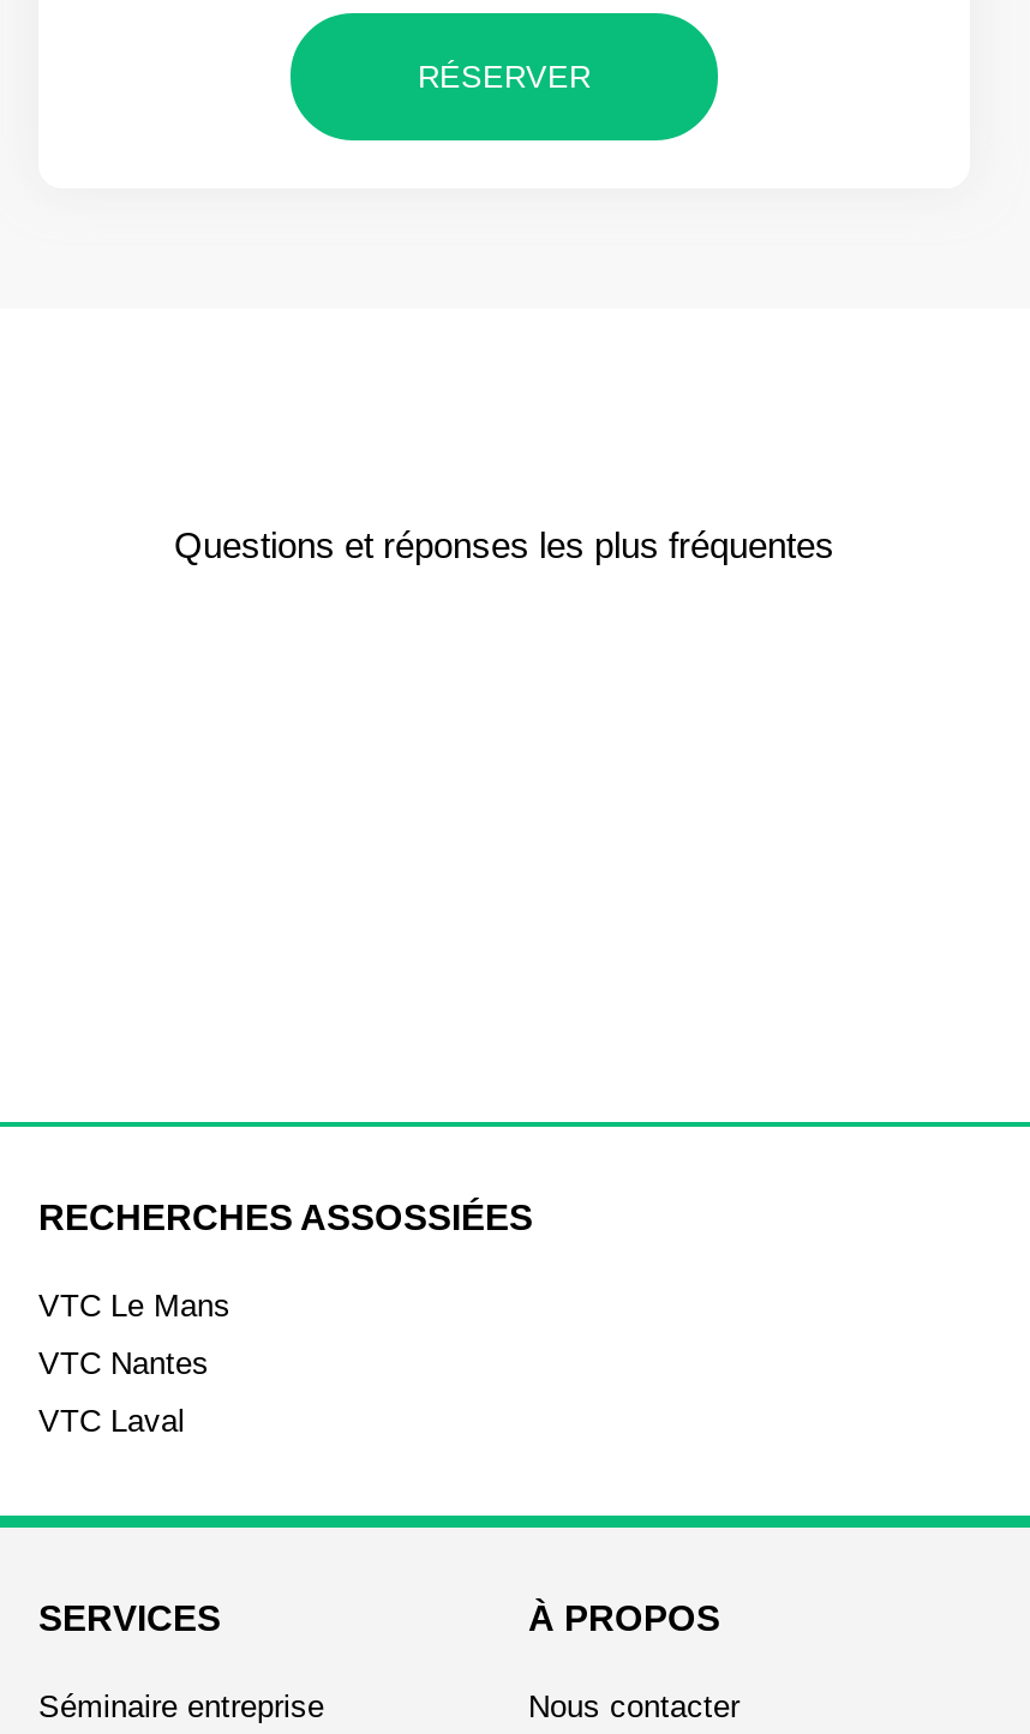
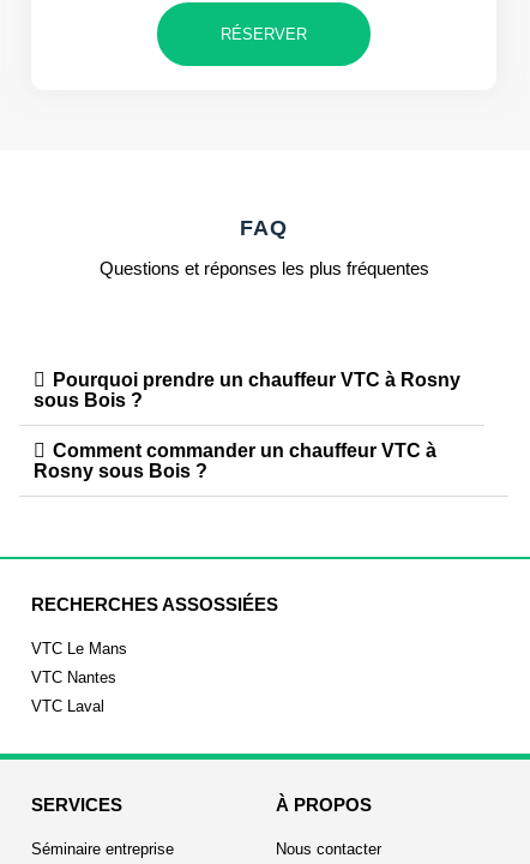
none -> [240,216,288,240] FAQ
none -> [34,369,460,481] Pourquoi prendre un chauffeur VTC à Rosny | sous Bois ? | Comment commander un chauffeur VTC à | Rosny sous Bois ?

